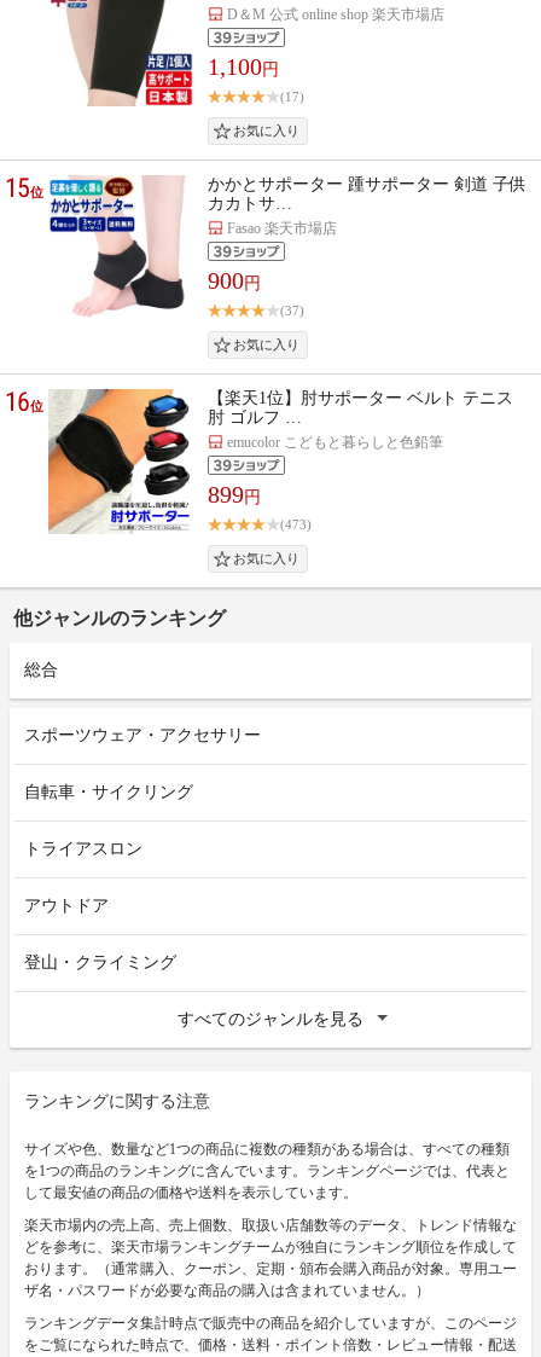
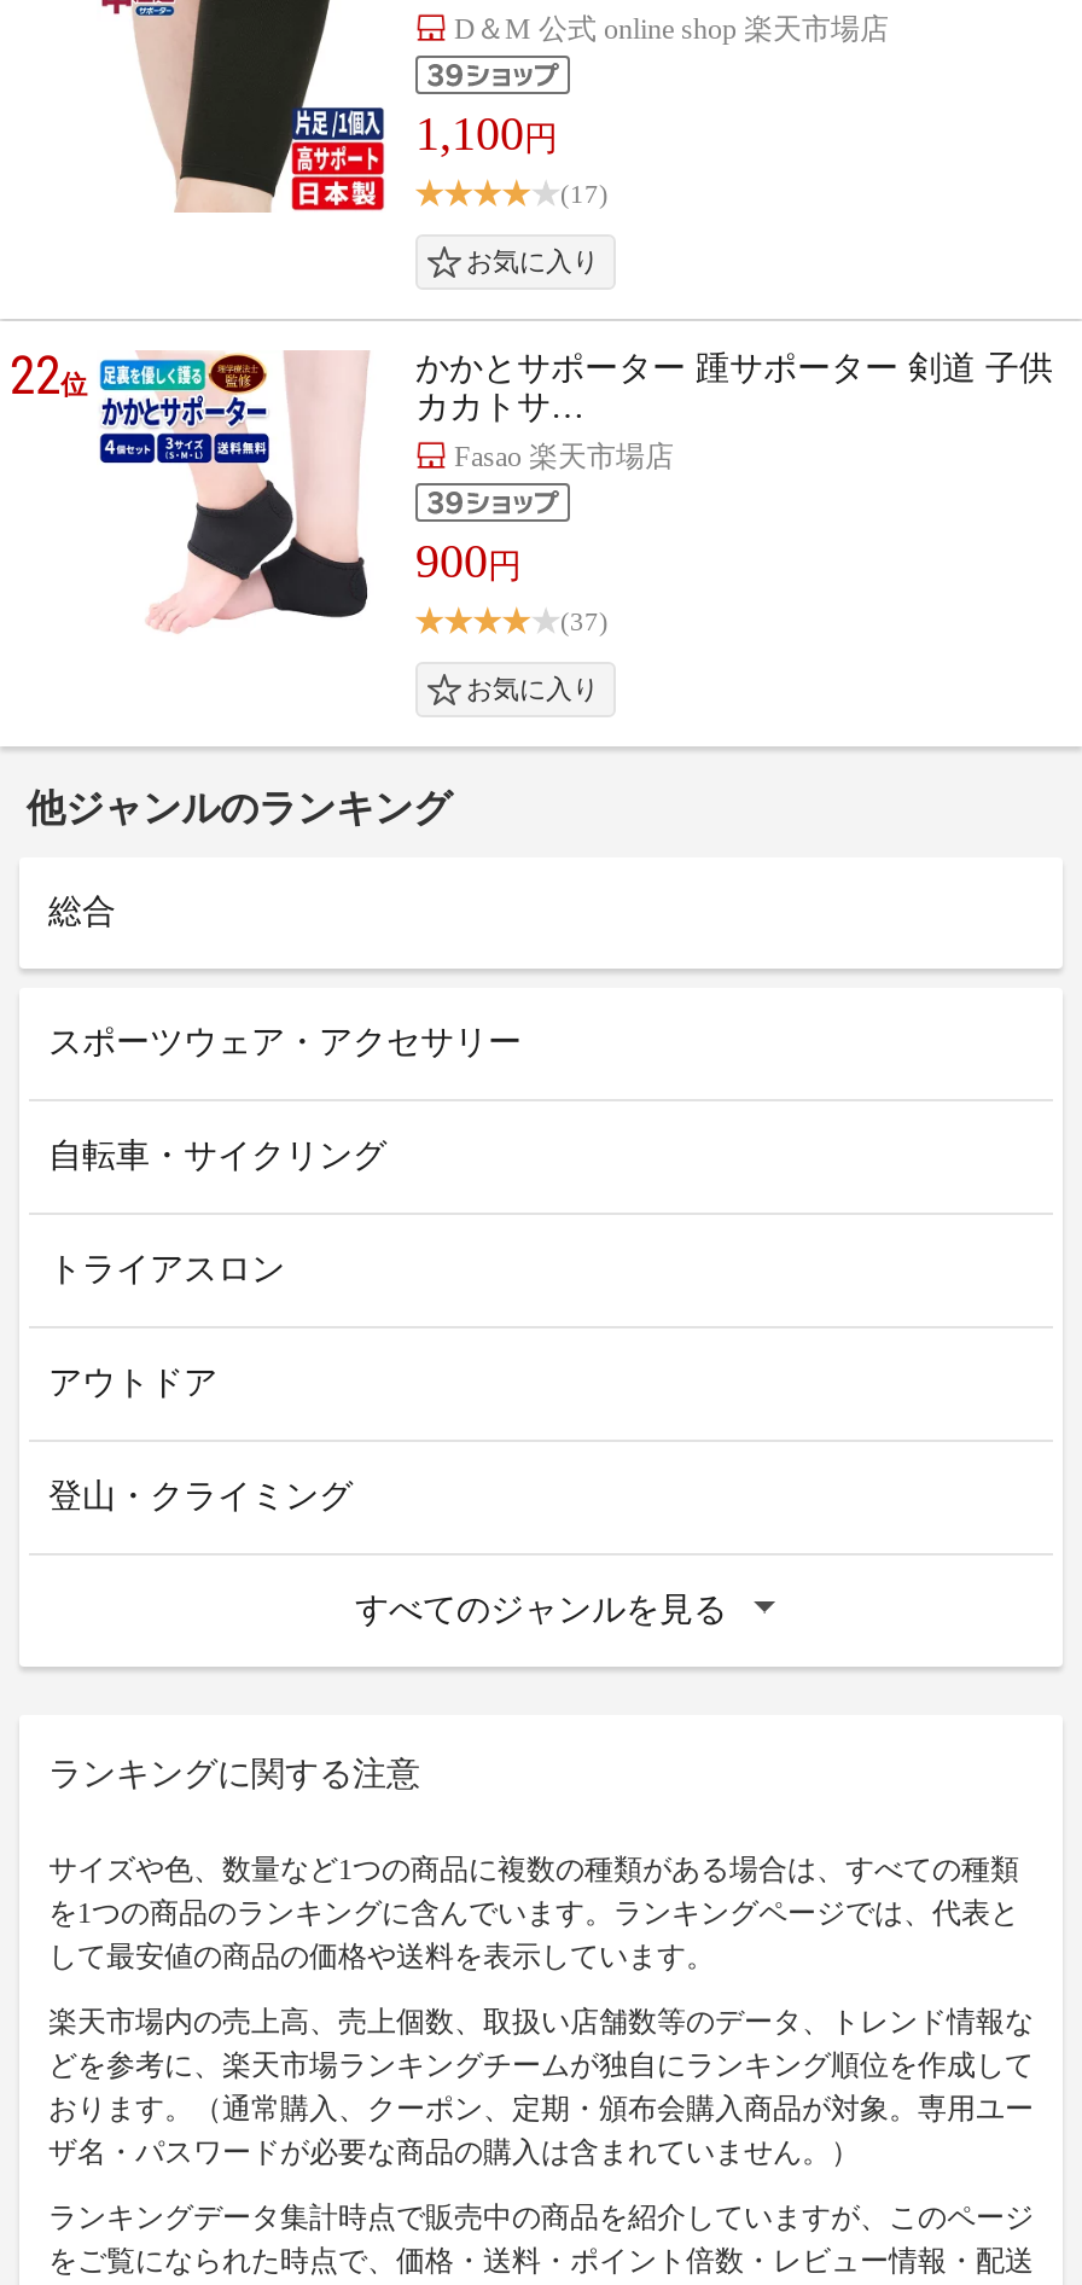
[5,173,44,203] 15位 -> [9,345,87,405] 22位
[5,386,513,534] [image] | 16位 | 【楽天1位】肘サポーター ベルト テニス | 肘 ゴルフ … | emucolor こどもと暮らしと色鉛筆 | 899円 | (473) -> none

